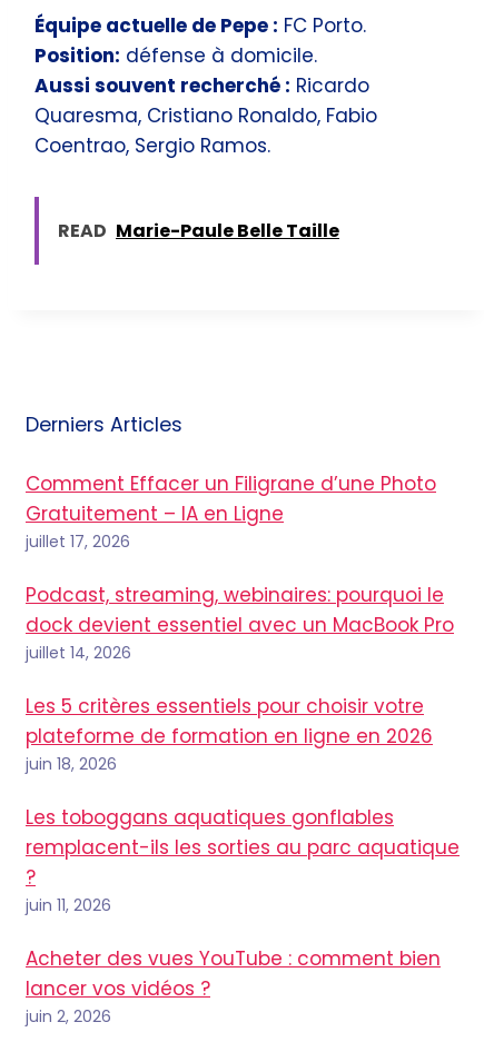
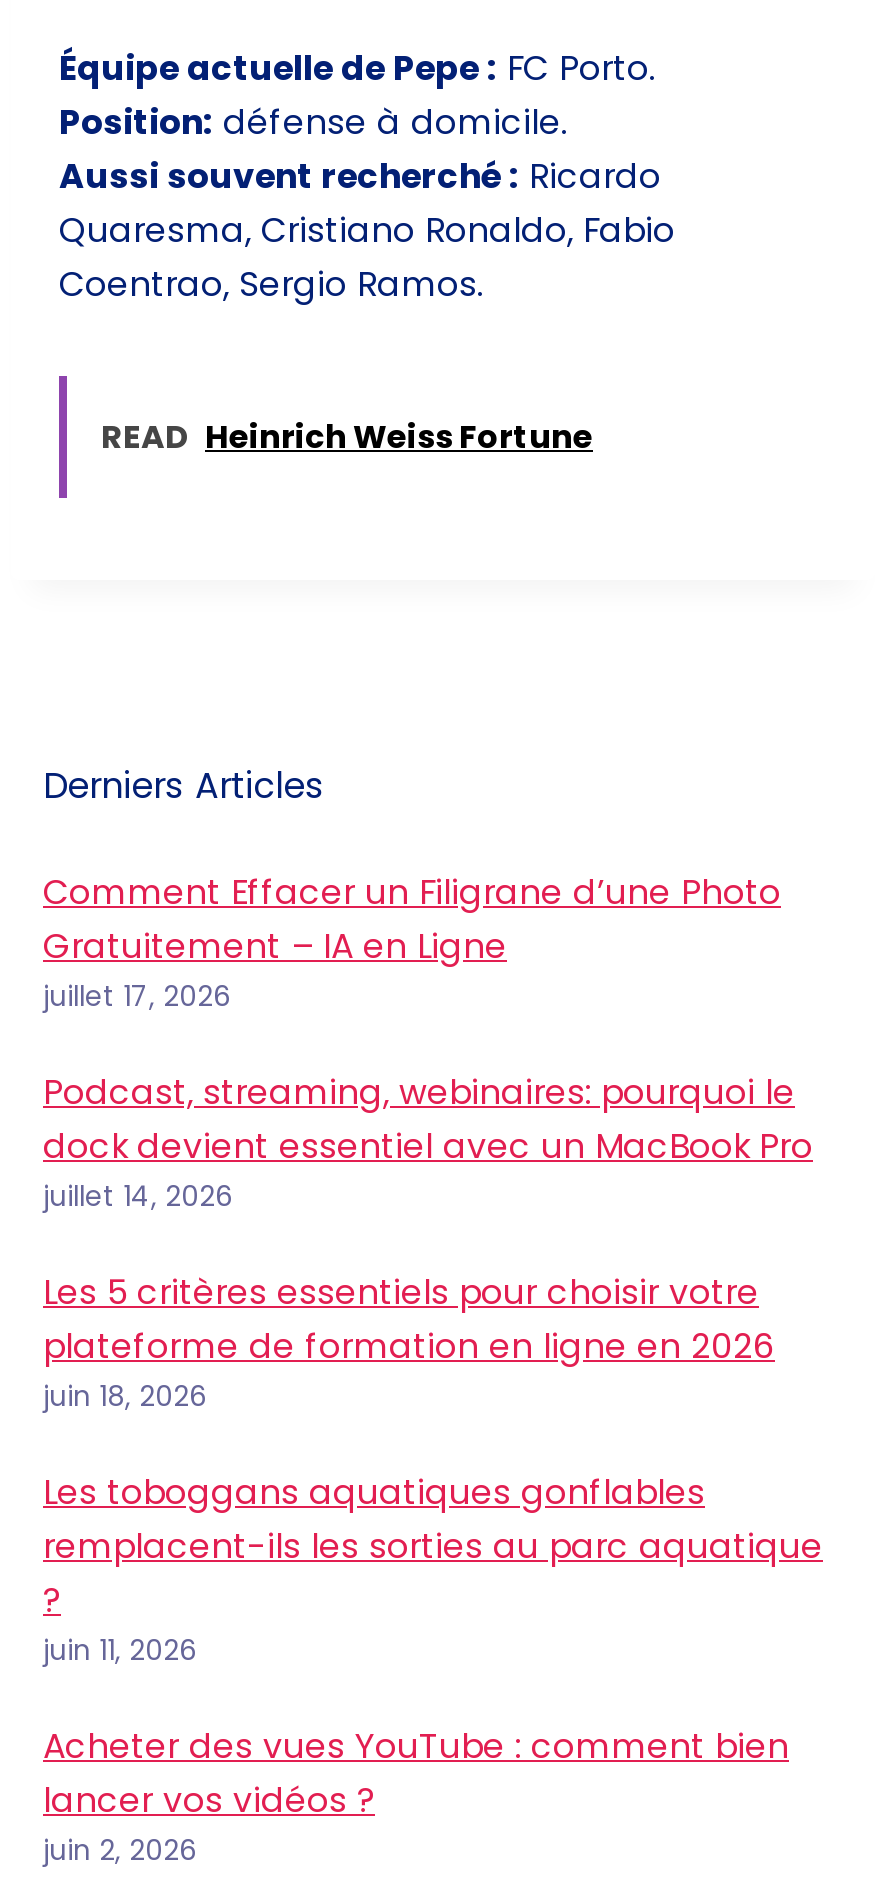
[58,218,339,243] READ Marie-Paule Belle Taille -> [101,413,593,459] READ Heinrich Weiss Fortune

